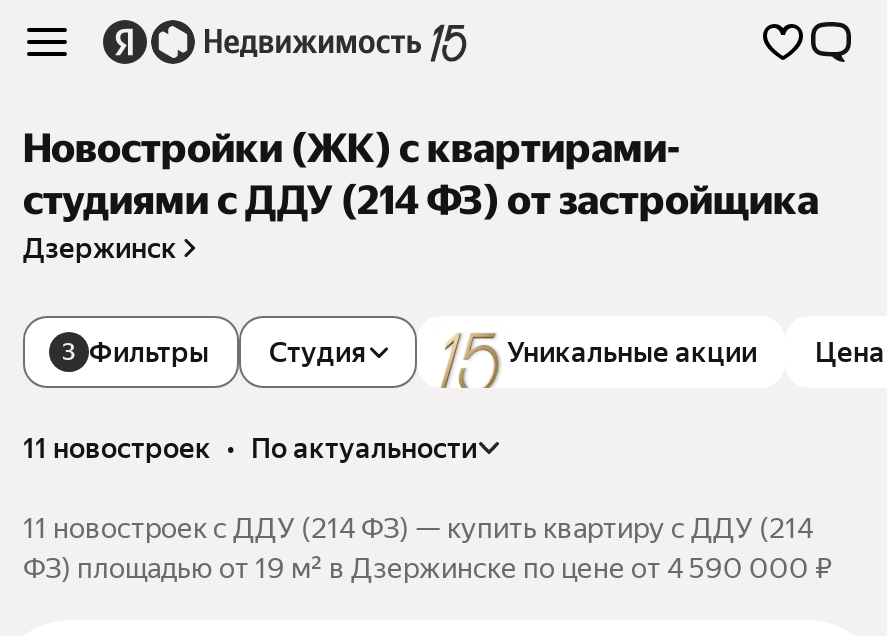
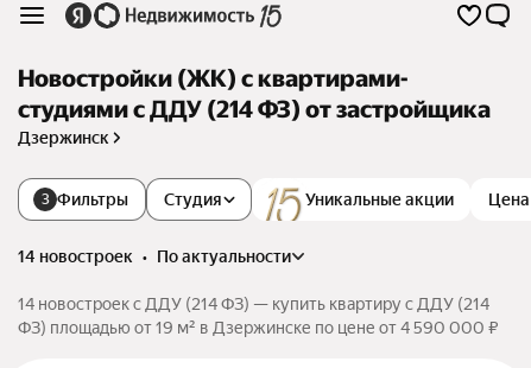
[23,432,477,464] 11 новостроек • по актуальности -> [18,247,291,266] 14 новостроек • по актуальности
[23,512,813,544] 11 новостроек с ДДУ (214 ФЗ) — купить квартиру с ДДУ (214 -> [18,295,489,314] 14 новостроек с ДДУ (214 ФЗ) — купить квартиру с ДДУ (214

